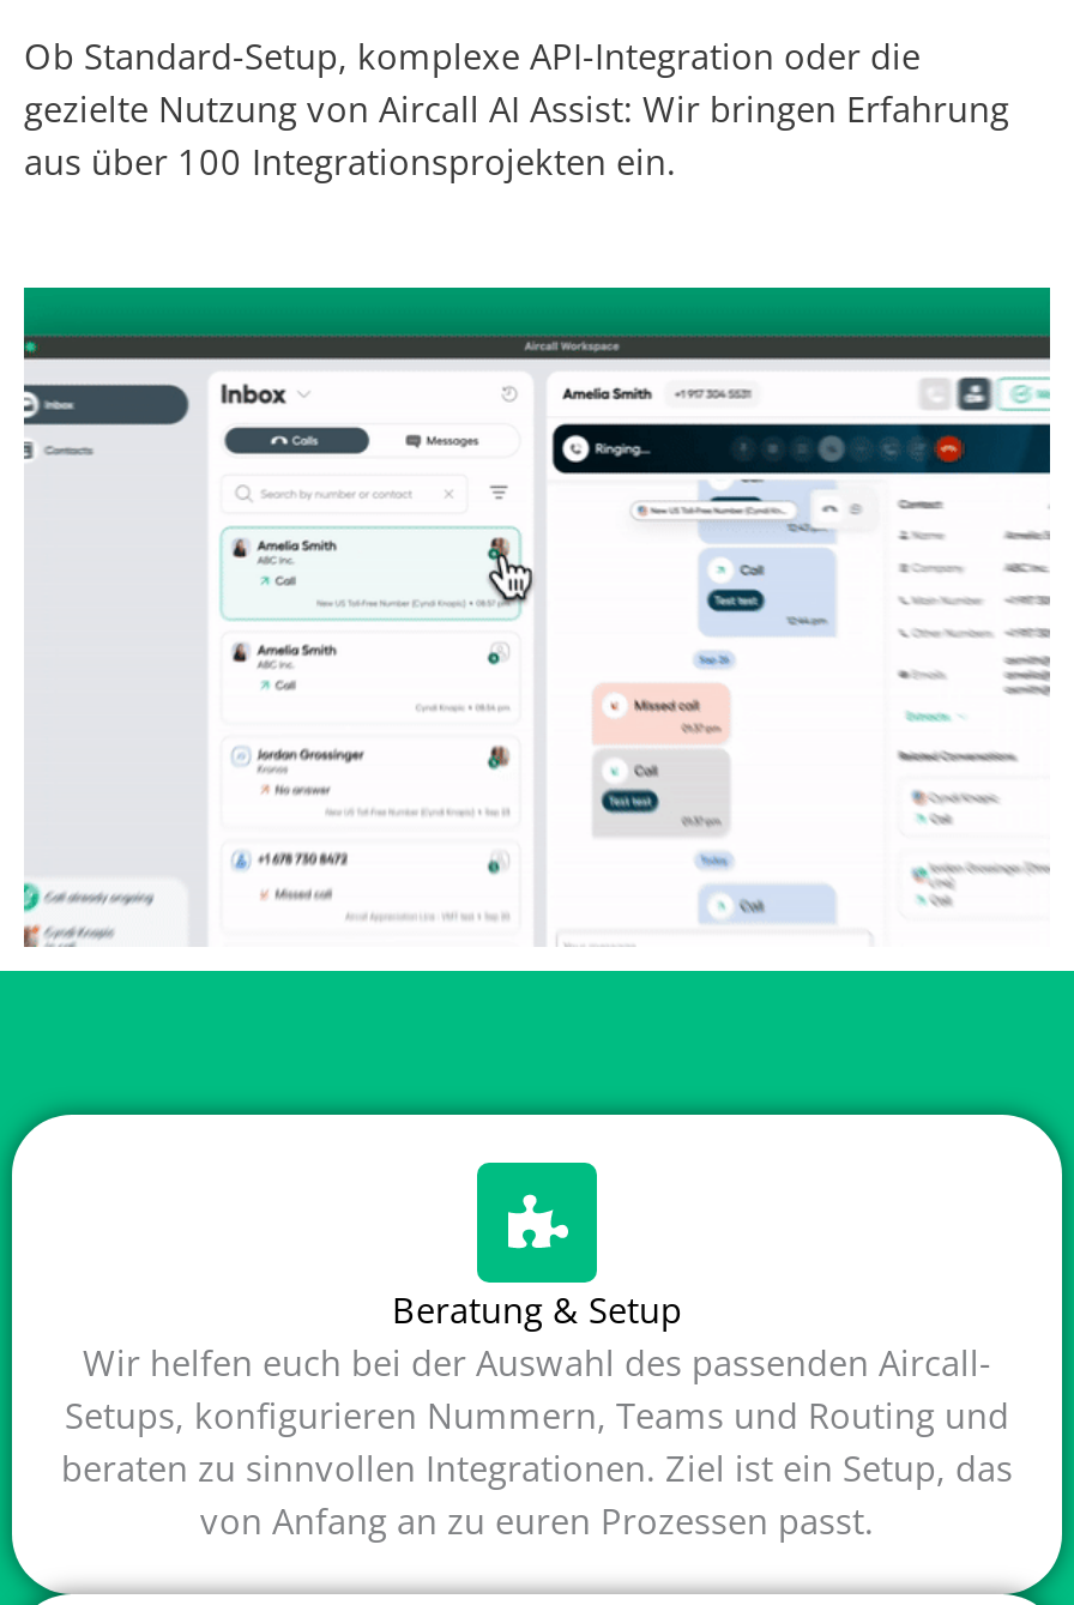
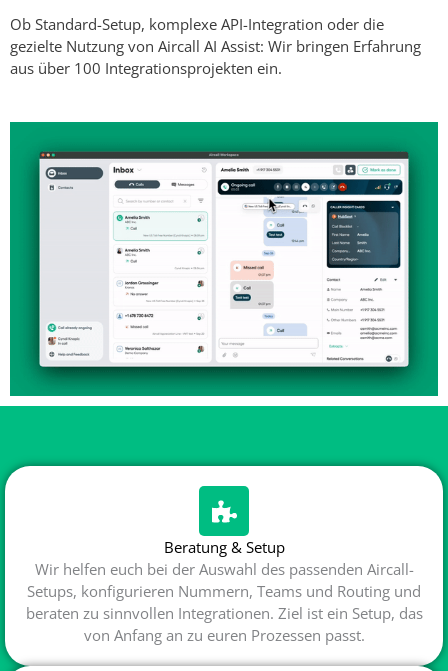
[22,330,1052,948] [image] -> [9,140,439,397] [image]

